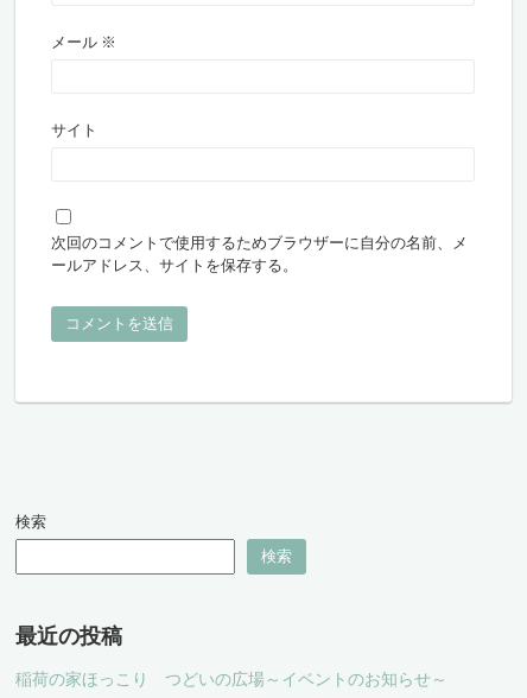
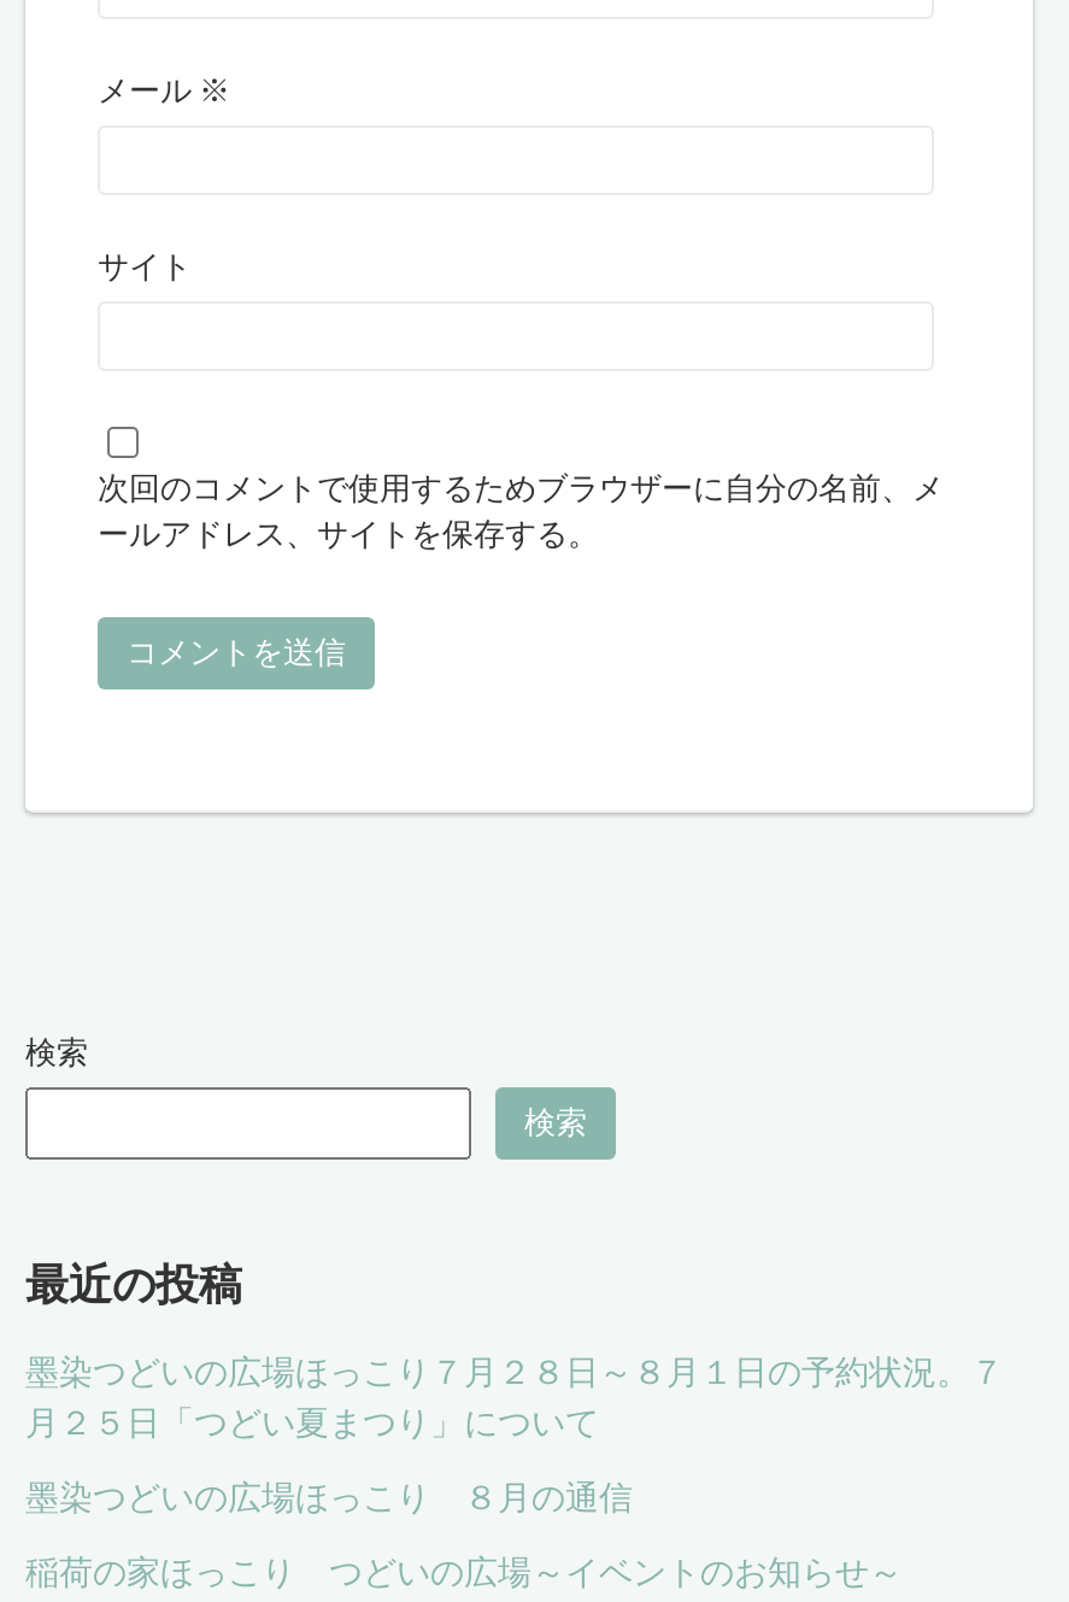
none -> [25,1350,1004,1514] 墨染つどいの広場ほっこり７月２８日～８月１日の予約状況。７ | 月２５日「つどい夏まつり」について | 墨染つどいの広場ほっこり ８月の通信

